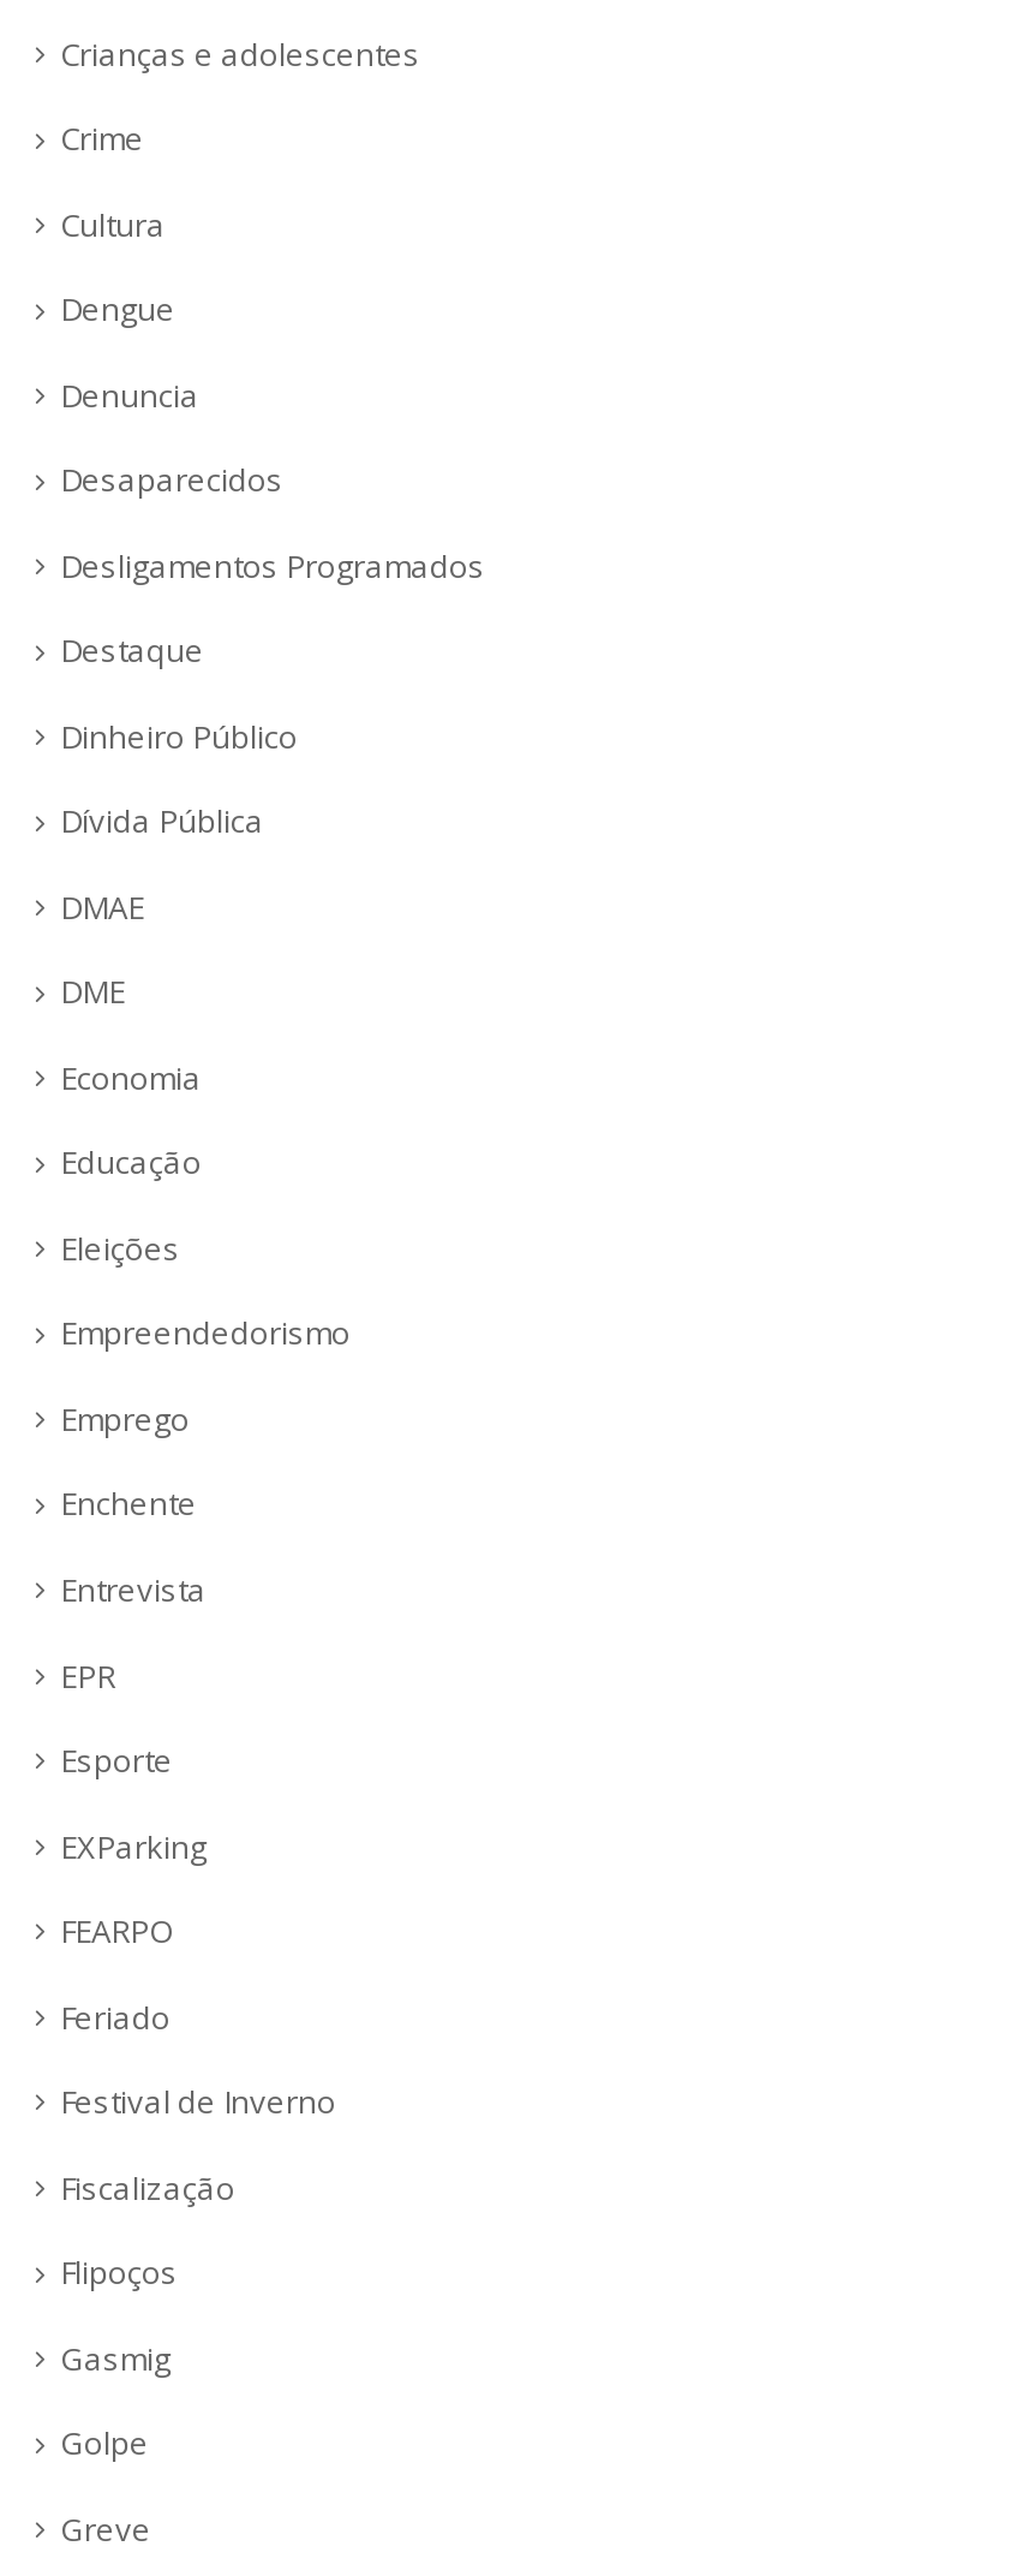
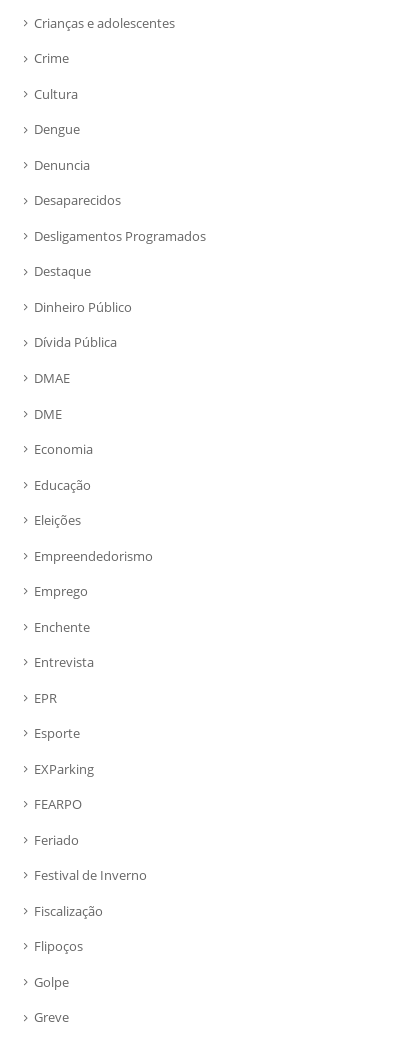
[60,2336,170,2380] Gasmig -> none

